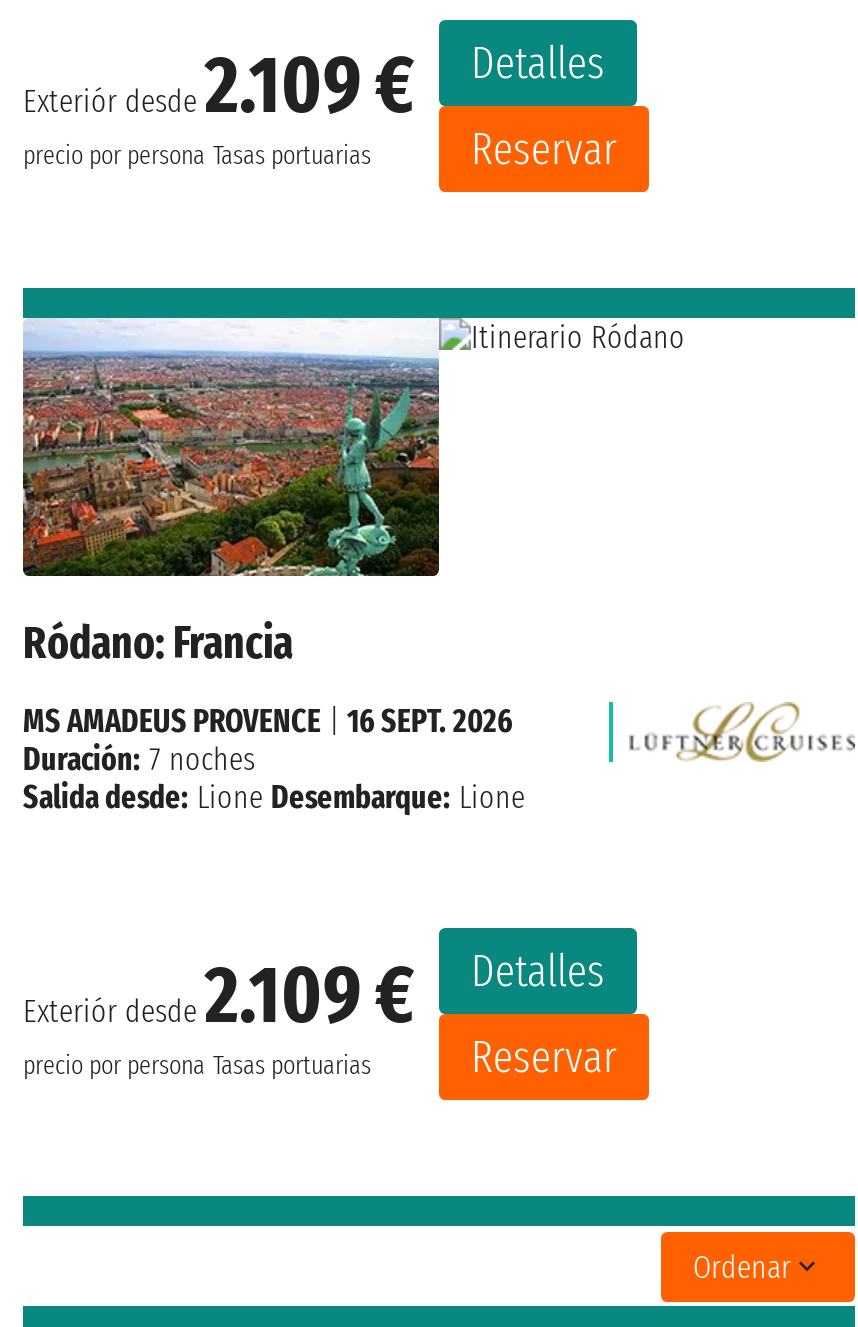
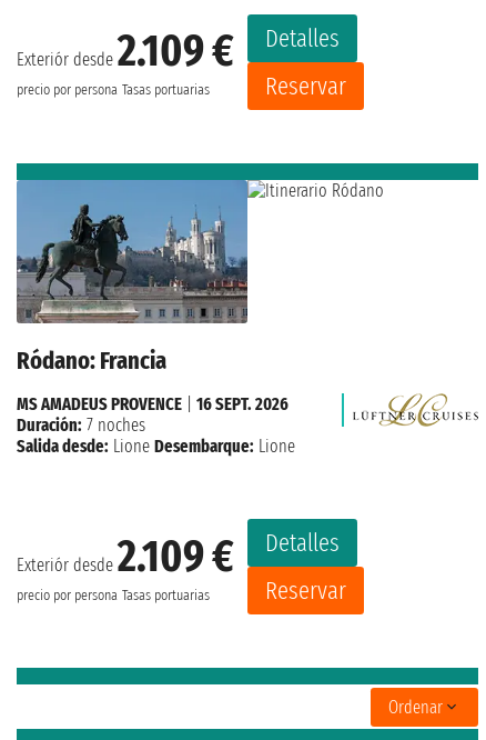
[21,318,441,578] [image] -> [16,181,249,324] [image]

